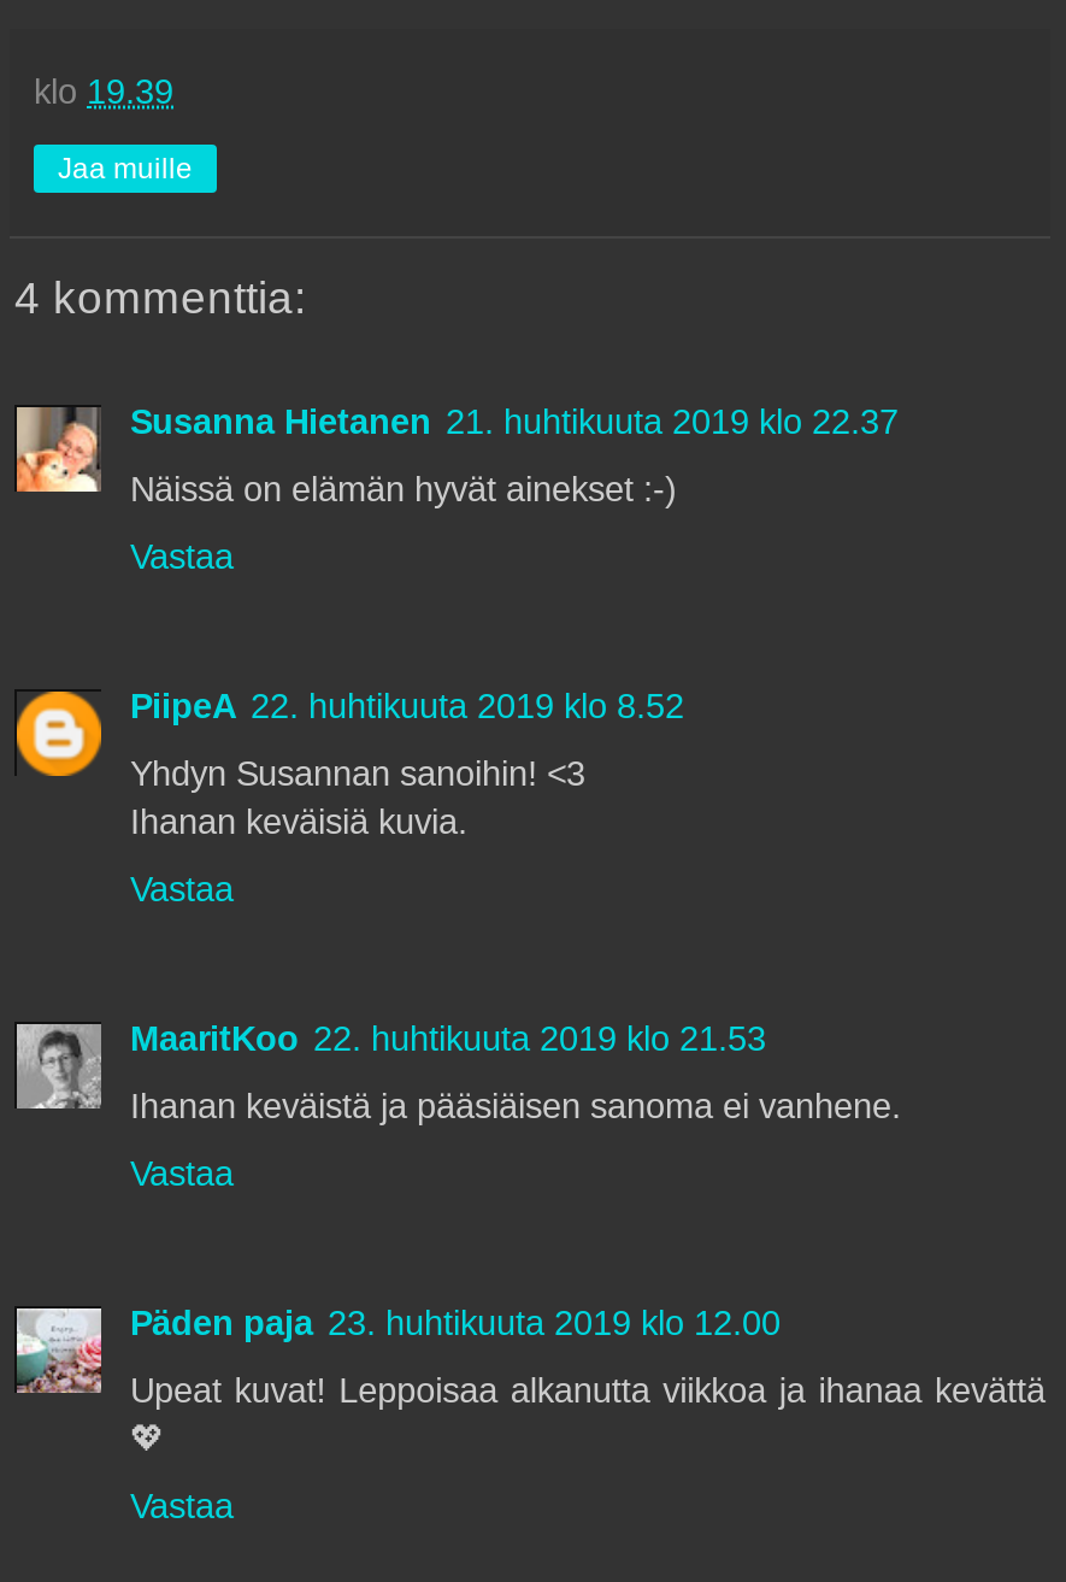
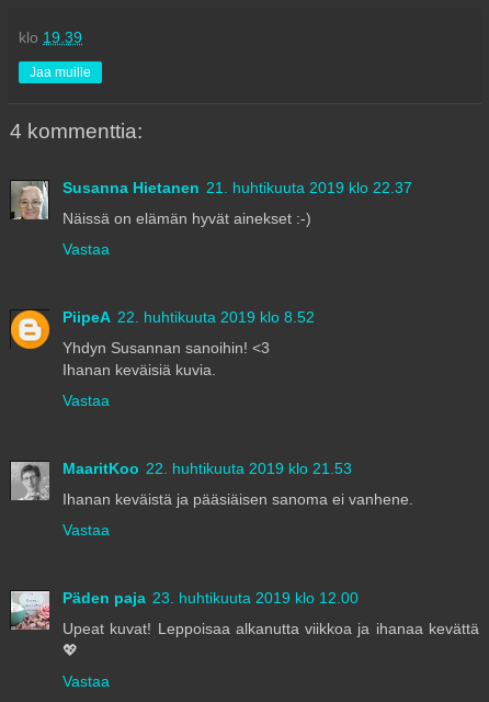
[14,407,101,494] [image] -> [10,181,49,220] [image]

